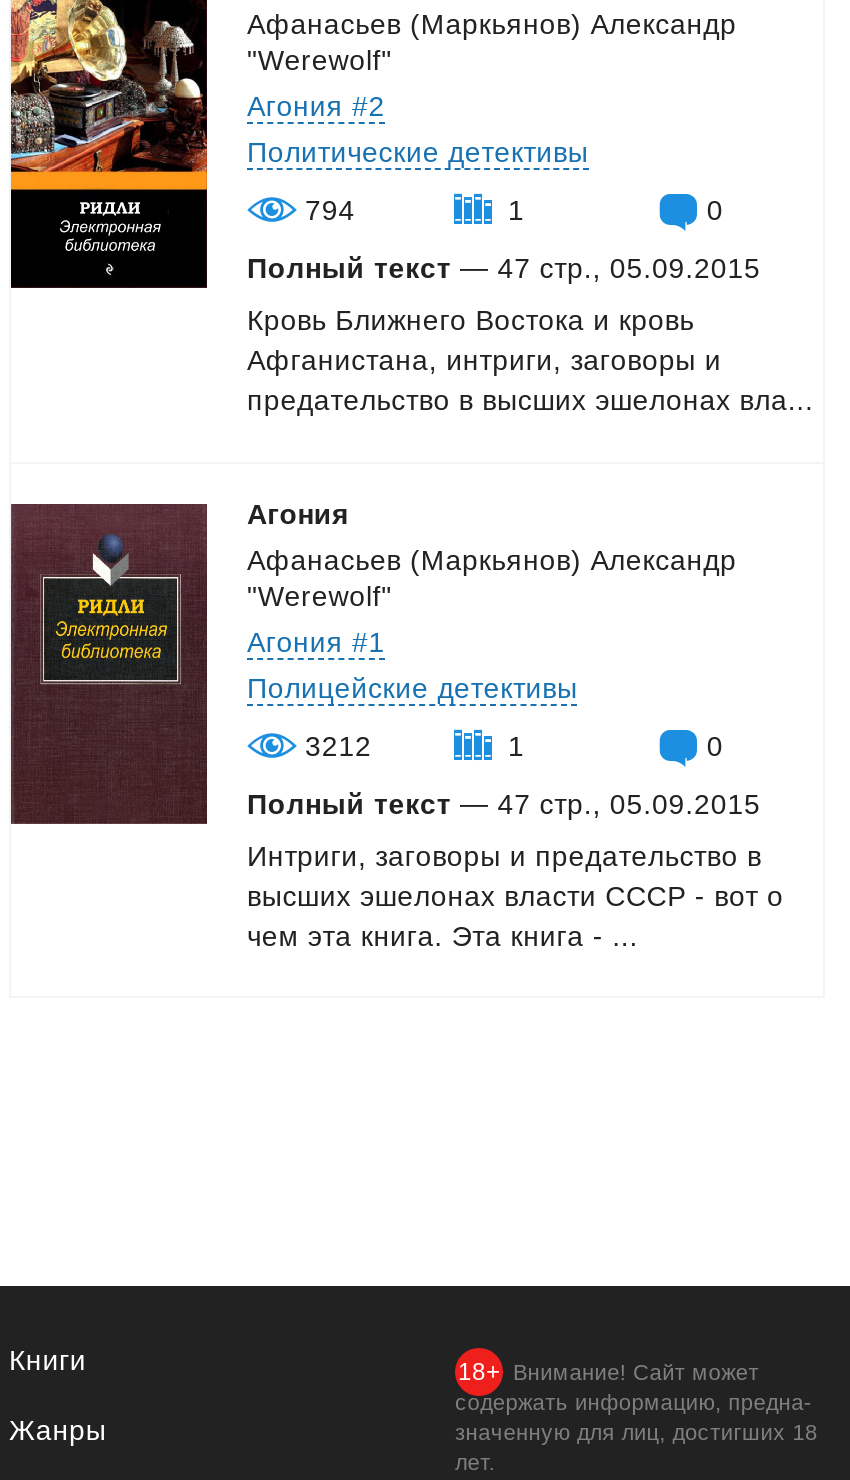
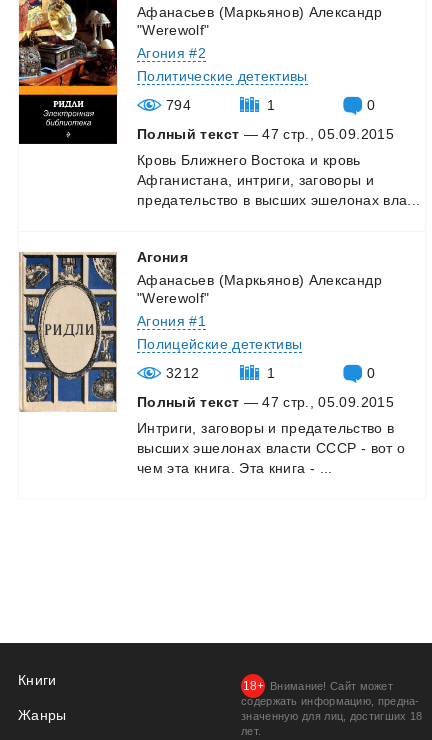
[9,504,209,826] [image] -> [19,253,117,412] [image]

